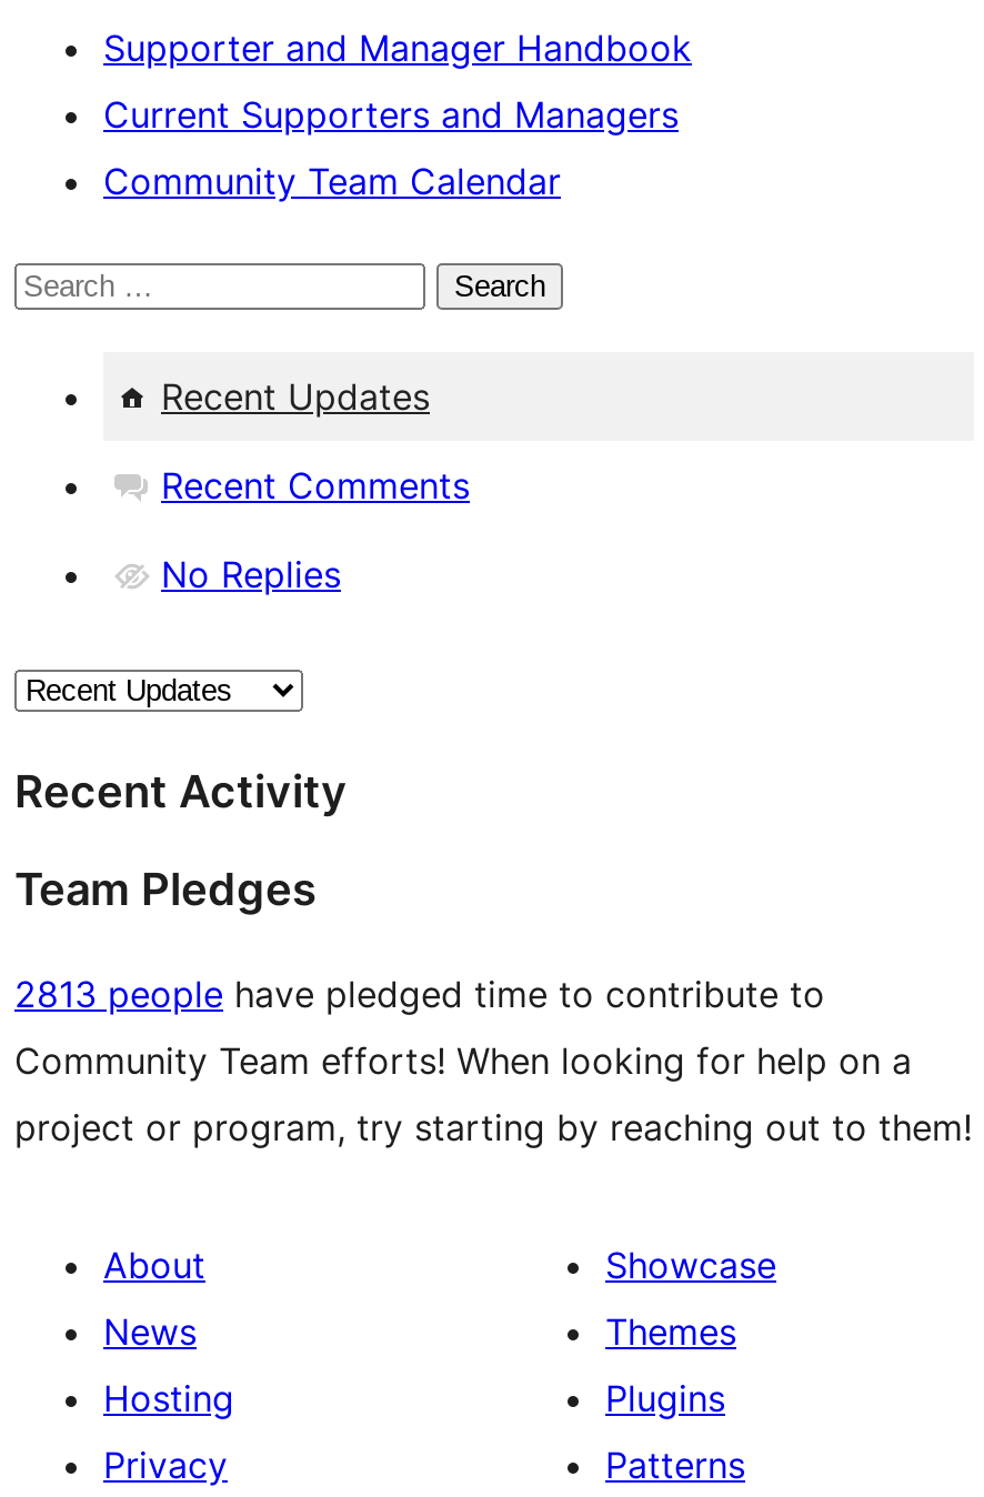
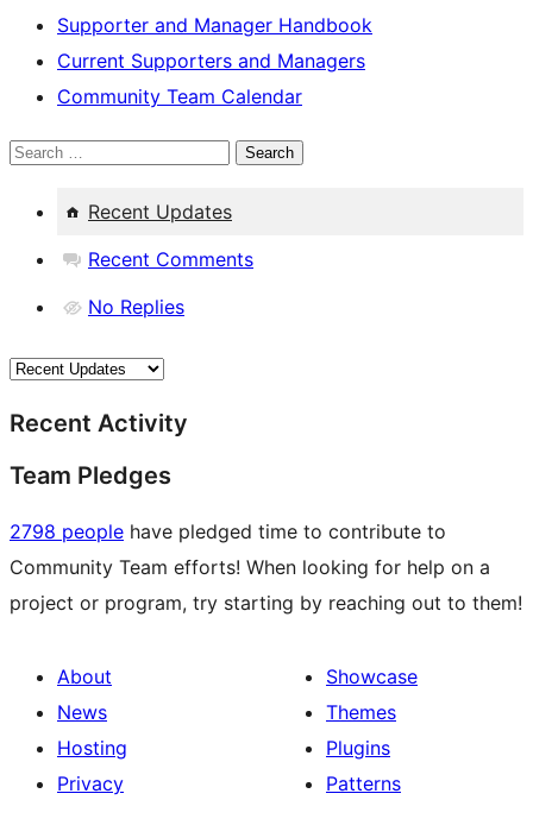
[14,972,825,1016] 2813 people have pledged time to contribute to -> [10,519,446,543] 2798 people have pledged time to contribute to

